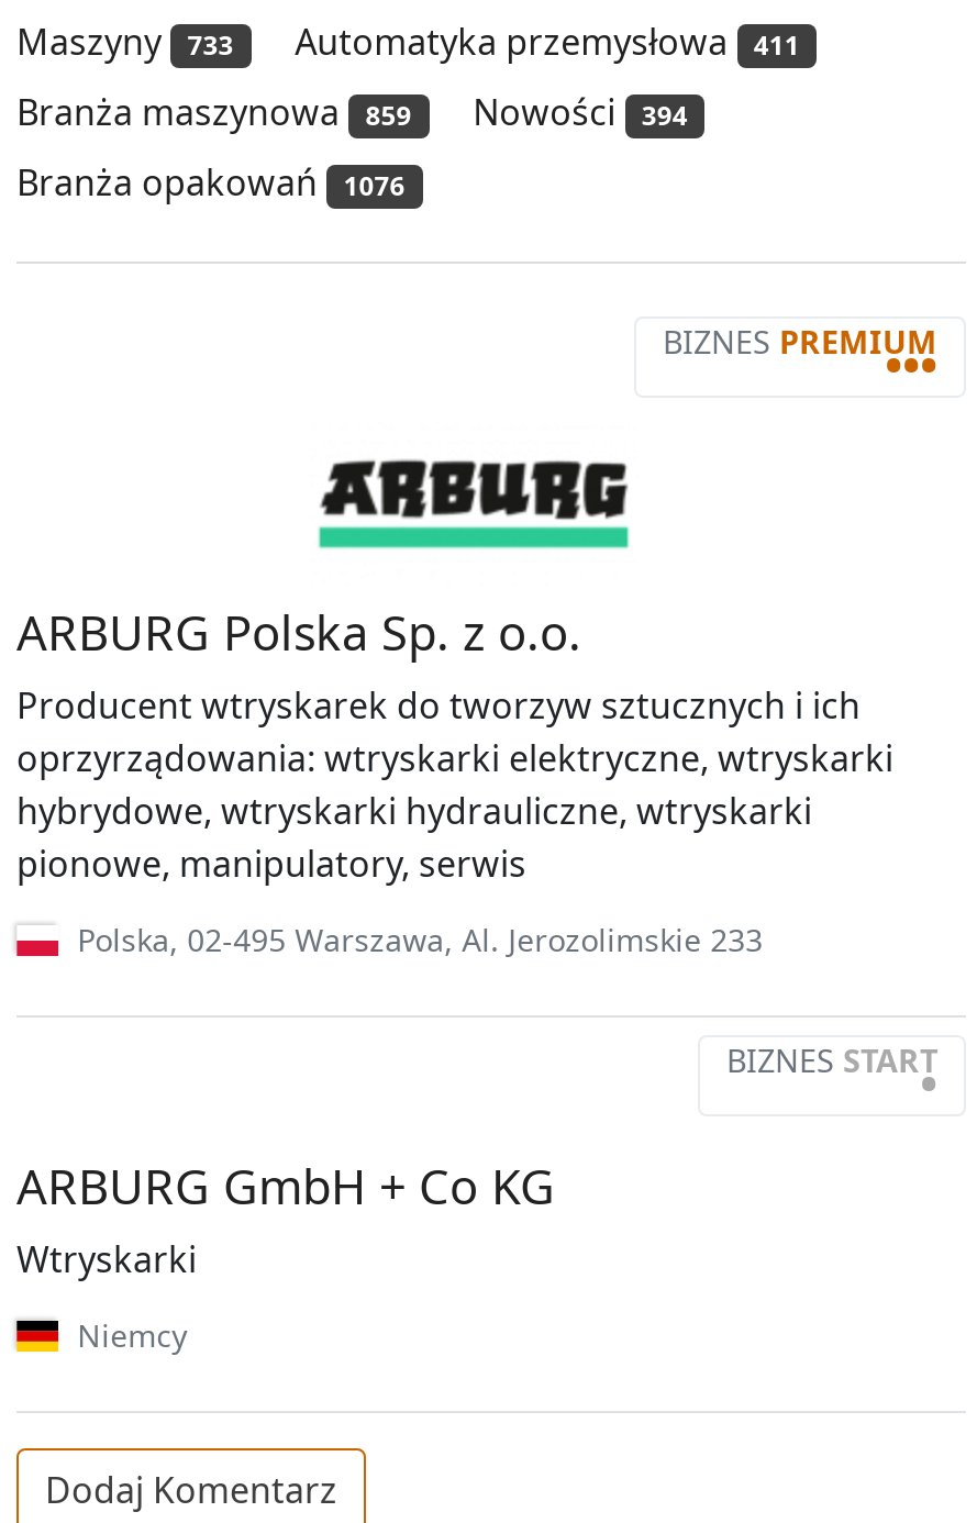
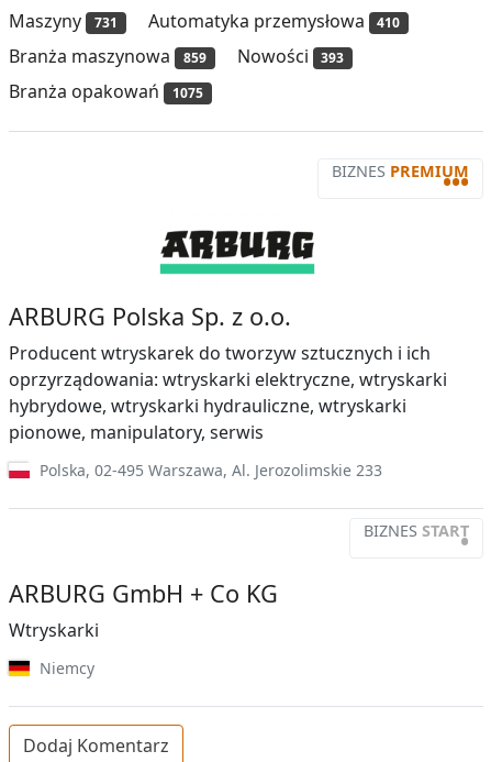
[187,26,234,63] 733 -> [94,13,117,32] 731
[754,26,800,63] 411 -> [377,13,400,32] 410
[16,88,688,136] Branża maszynowa 859 Nowości 394 -> [9,44,344,68] Branża maszynowa 859 Nowości 393
[16,158,405,207] Branża opakowań 1076 -> [9,79,203,103] Branża opakowań 1075

